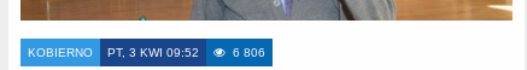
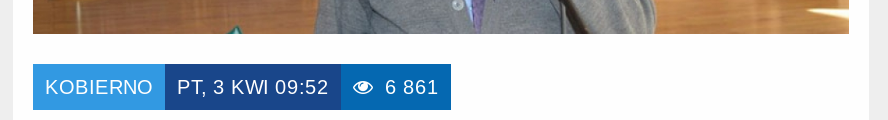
[28,46,265,59] KOBIERNO PT, 3 KWI 09:52 6 806 -> [45,76,439,98] KOBIERNO PT, 3 KWI 09:52 6 861

